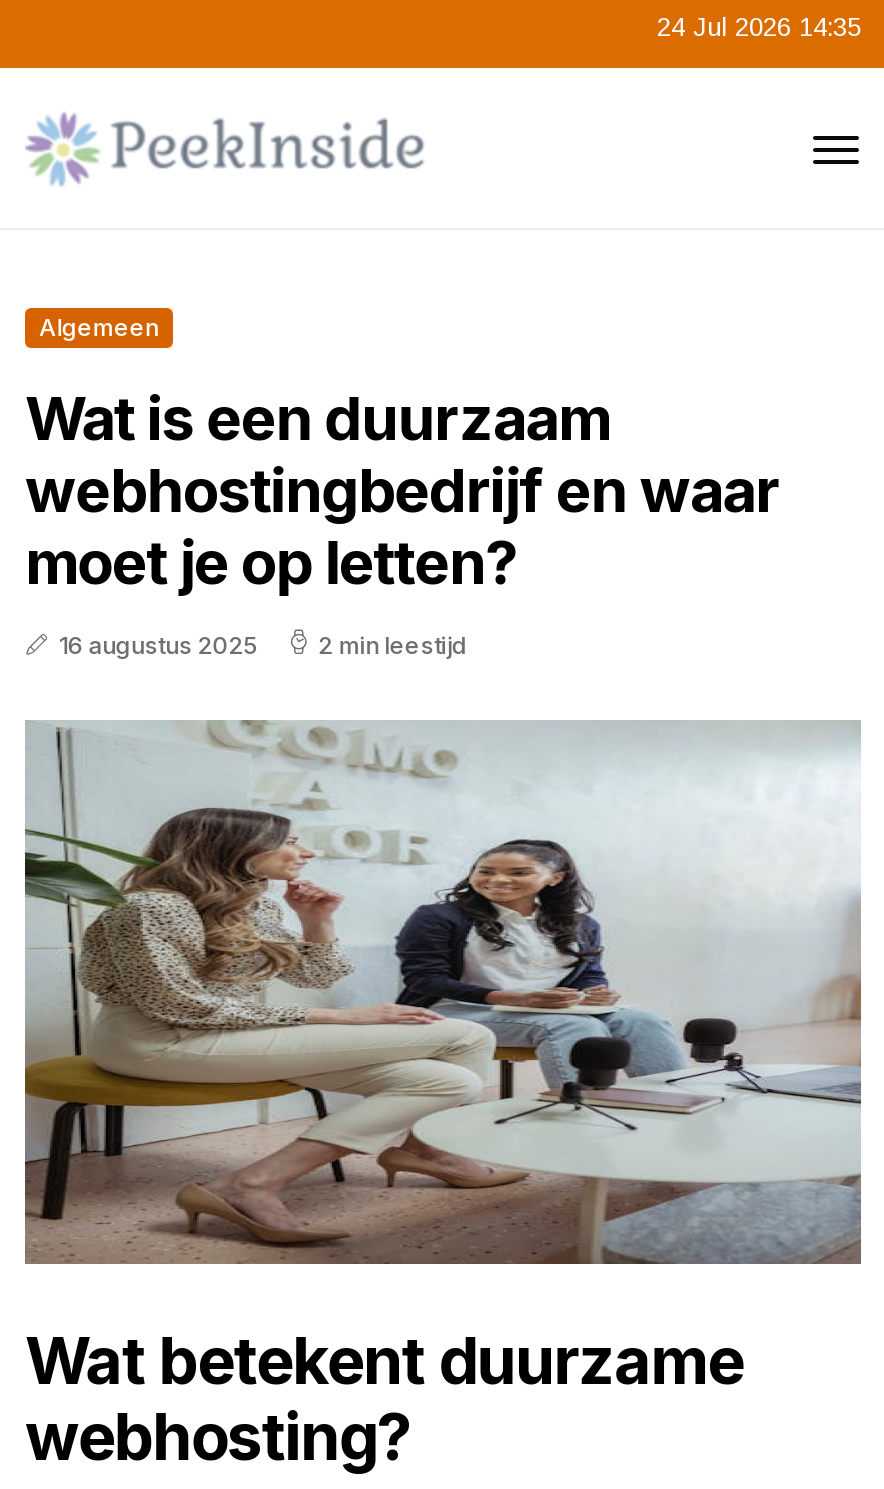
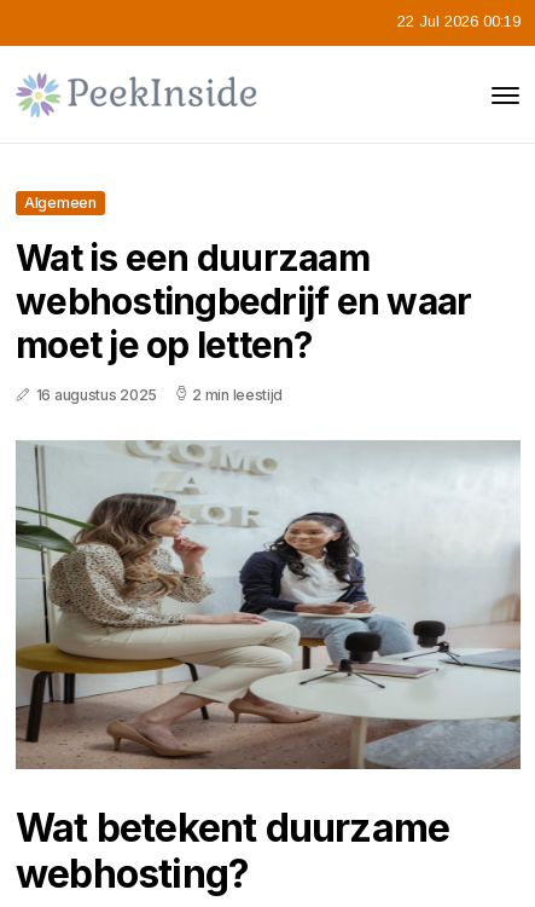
[657,12,861,42] 24 Jul 2026 14:35 -> [397,12,521,30] 22 Jul 2026 00:19

